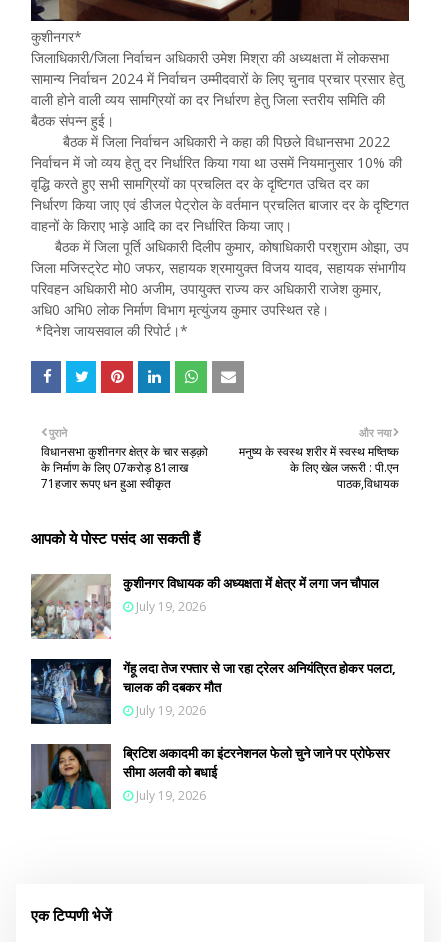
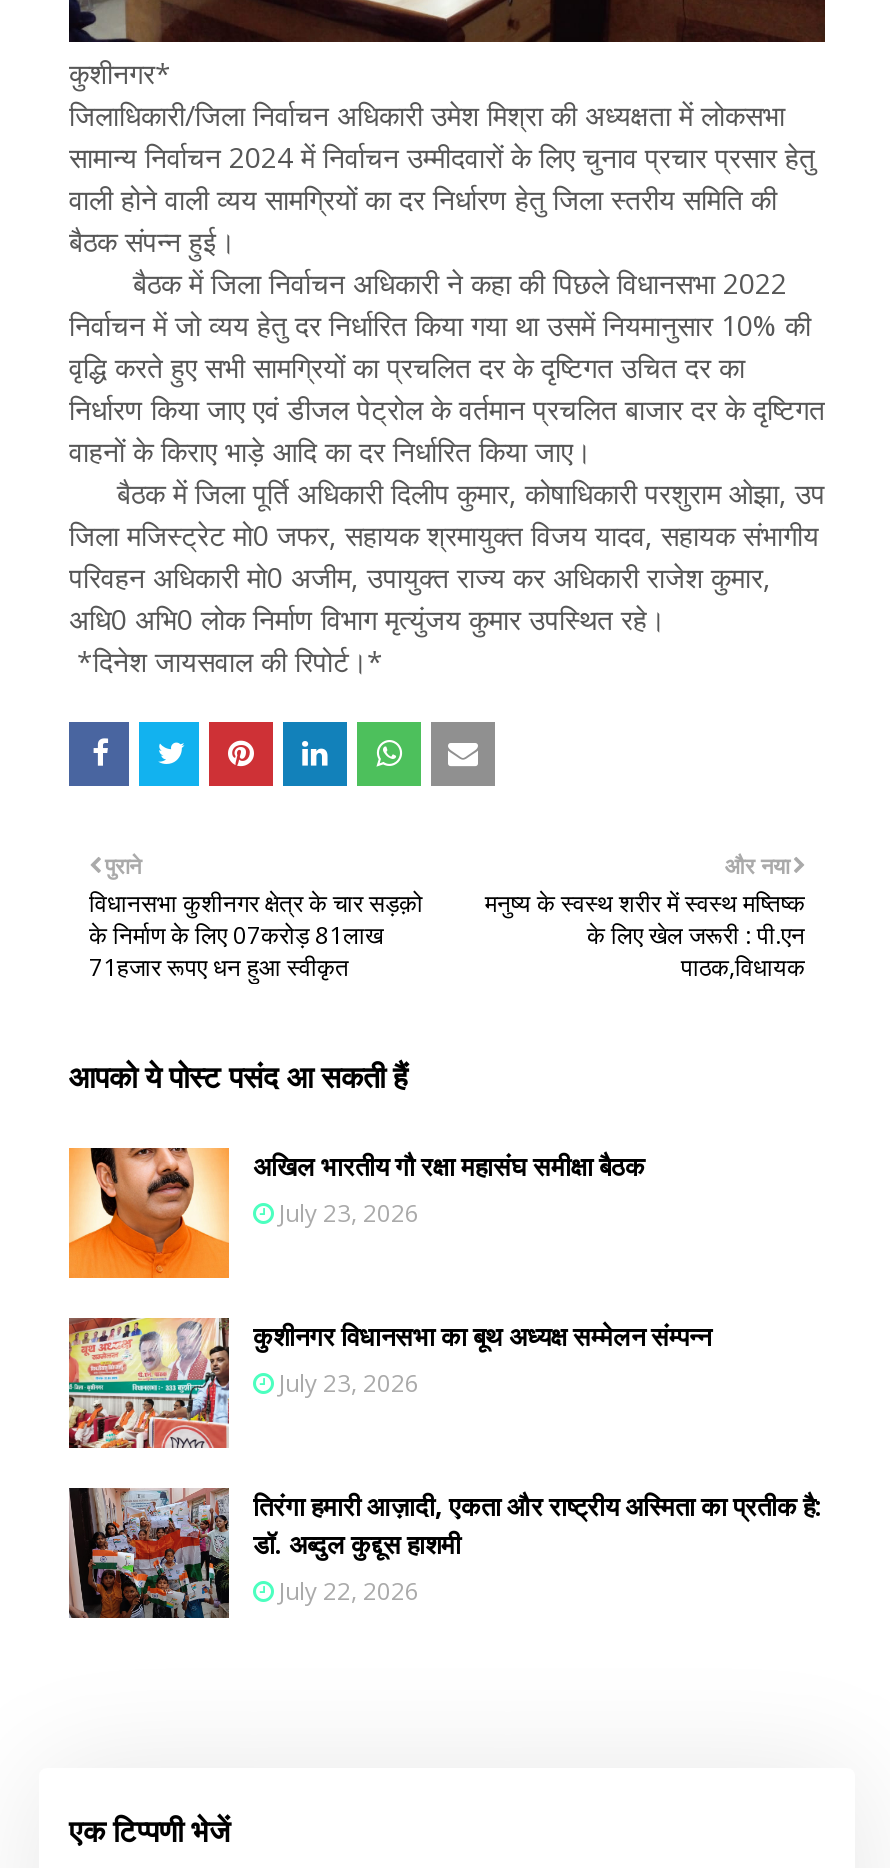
[30,573,379,640] [image] | कुशीनगर विधायक की अध्यक्षता में क्षेत्र में लगा जन चौपाल | July 19, 2026 -> [67,1146,645,1280] [image] | अखिल भारतीय गौ रक्षा महासंघ समीक्षा बैठक | July 23, 2026
[30,658,396,725] [image] | गेंहू लदा तेज रफ्तार से जा रहा ट्रेलर अनियंत्रित होकर पलटा, | चालक की दबकर मौत | July 19, 2026 -> [67,1316,711,1450] [image] | कुशीनगर विधानसभा का बूथ अध्यक्ष सम्मेलन संम्पन्न | July 23, 2026
[30,743,390,810] [image] | ब्रिटिश अकादमी का इंटरनेशनल फेलो चुने जाने पर प्रोफेसर | सीमा अलवी को बधाई | July 19, 2026 -> [67,1486,823,1620] [image] | तिरंगा हमारी आज़ादी, एकता और राष्ट्रीय अस्मिता का प्रतीक है: | डॉ. अब्दुल कुद्दूस हाशमी | July 22, 2026

